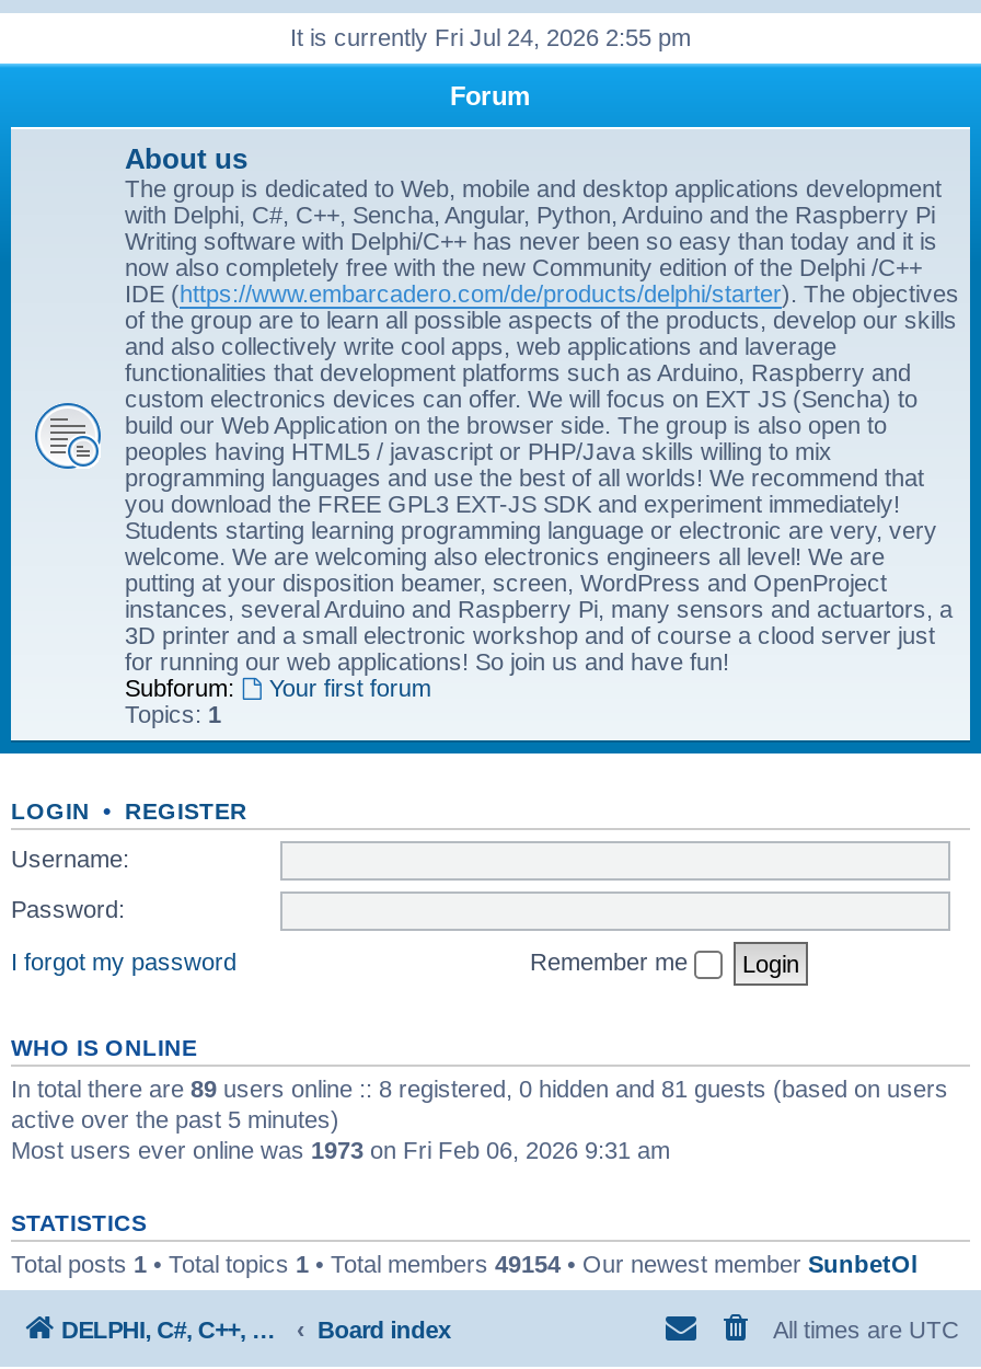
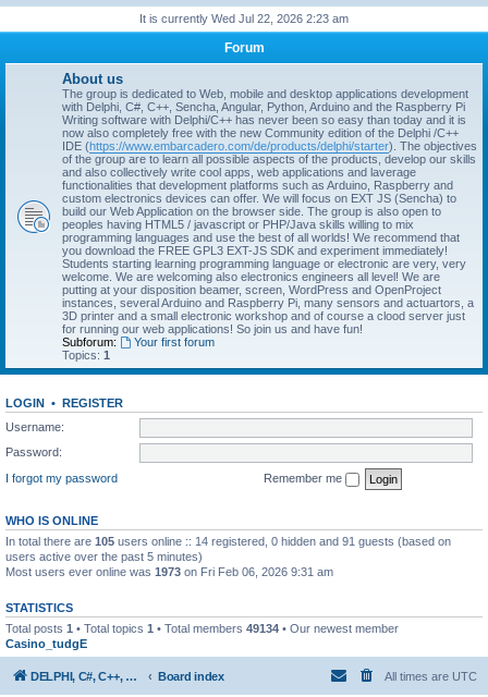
[290,24,691,50] It is currently Fri Jul 24, 2026 2:55 pm -> [139,12,349,25] It is currently Wed Jul 22, 2026 2:23 am
[11,1074,948,1131] In total there are 89 users online :: 8 registered, 0 hidden and 81 guests (based on users | active over the past 5 minutes) -> [5,534,451,563] In total there are 105 users online :: 14 registered, 0 hidden and 91 guests (based on | users active over the past 5 minutes)
[11,1250,917,1276] Total posts 1 • Total topics 1 • Total members 49154 • Our newest member SunbetOl -> [5,621,399,650] Total posts 1 • Total topics 1 • Total members 49134 • Our newest member | Casino_tudgE

